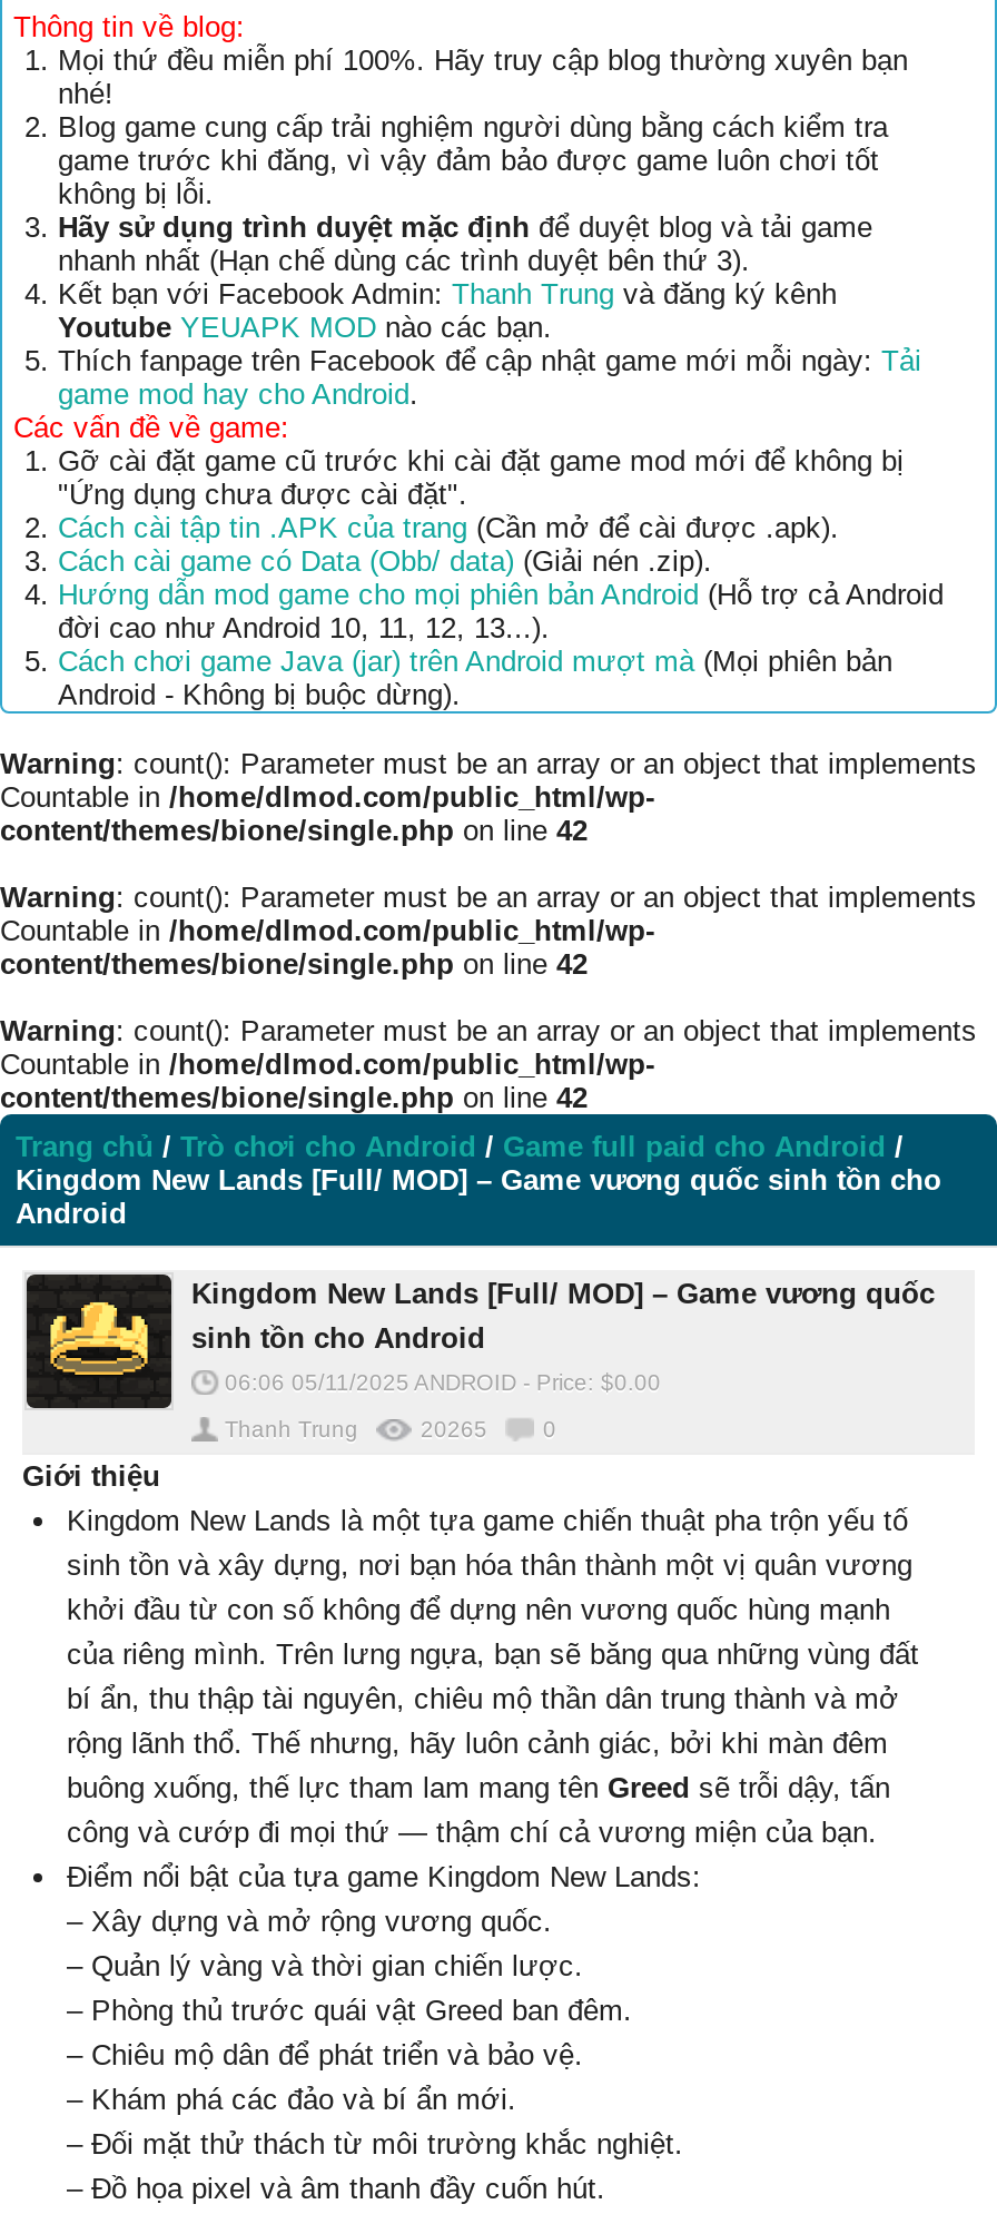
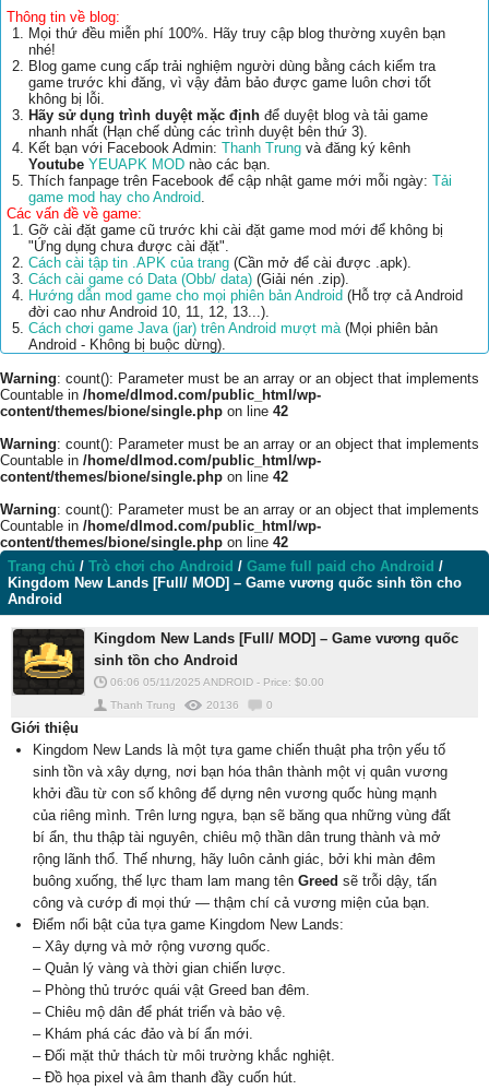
[421,1417,487,1441] 20265 -> [206,699,239,711] 20136

